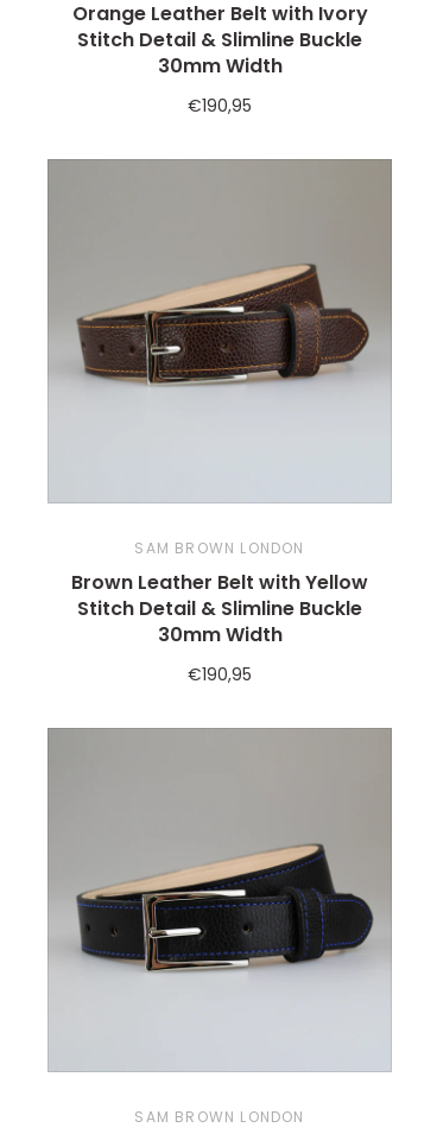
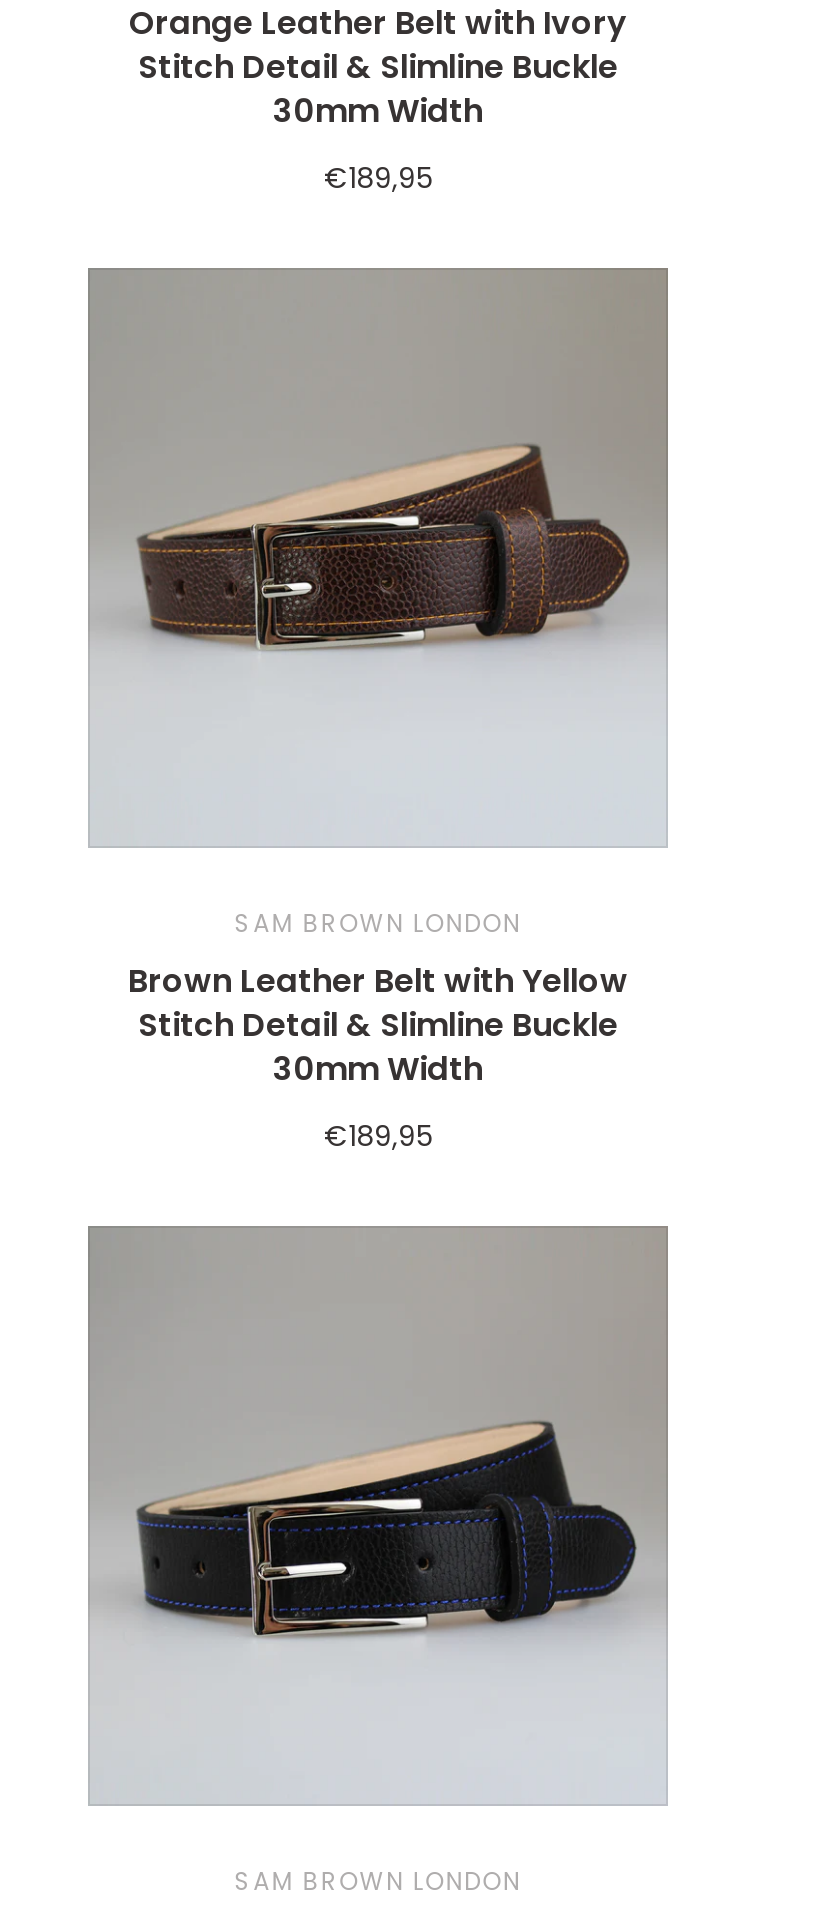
[188,94,252,118] €190,95 -> [324,158,432,198] €189,95
[188,663,252,686] €190,95 -> [324,1116,432,1156] €189,95

